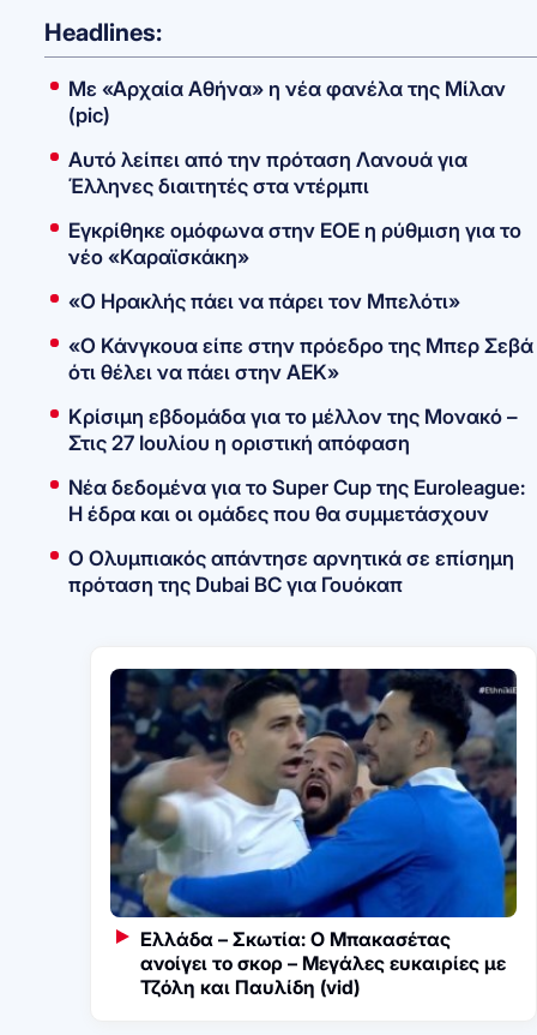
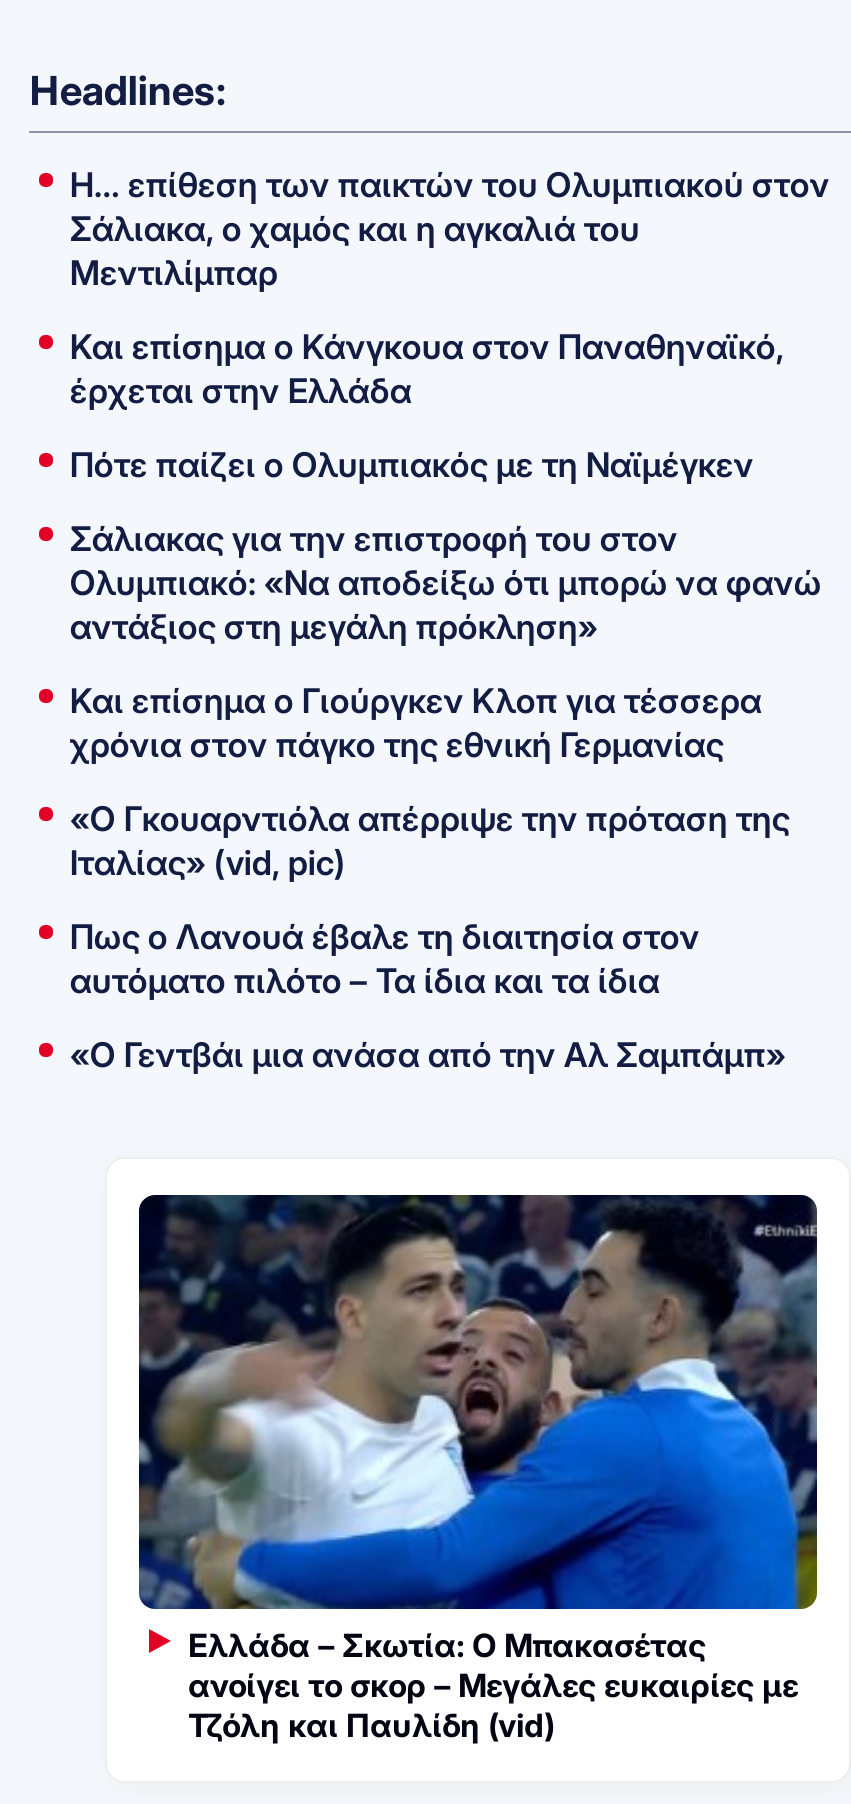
[69,76,506,127] Με «Αρχαία Αθήνα» η νέα φανέλα της Μίλαν | (pic) -> [70,164,830,292] Η… επίθεση των παικτών του Ολυμπιακού στον | Σάλιακα, ο χαμός και η αγκαλιά του | Μεντιλίμπαρ
[69,147,468,198] Αυτό λείπει από την πρόταση Λανουά για | Έλληνες διαιτητές στα ντέρμπι -> [70,326,784,410] Και επίσημα ο Κάνγκουα στον Παναθηναϊκό, | έρχεται στην Ελλάδα
[69,218,522,269] Εγκρίθηκε ομόφωνα στην ΕΟΕ η ρύθμιση για το | νέο «Καραϊσκάκη» -> [70,444,754,484] Πότε παίζει ο Ολυμπιακός με τη Ναϊμέγκεν
[69,289,461,313] «Ο Ηρακλής πάει να πάρει τον Μπελότι» -> [70,518,822,646] Σάλιακας για την επιστροφή του στον | Ολυμπιακό: «Να αποδείξω ότι μπορώ να φανώ | αντάξιος στη μεγάλη πρόκληση»
[69,333,534,384] «Ο Κάνγκουα είπε στην πρόεδρο της Μπερ Σεβά | ότι θέλει να πάει στην ΑΕΚ» -> [70,680,762,764] Και επίσημα ο Γιούργκεν Κλοπ για τέσσερα | χρόνια στον πάγκο της εθνική Γερμανίας
[69,404,518,455] Κρίσιμη εβδομάδα για το μέλλον της Μονακό – | Στις 27 Ιουλίου η οριστική απόφαση -> [70,798,790,882] «Ο Γκουαρντιόλα απέρριψε την πρόταση της | Ιταλίας» (vid, pic)
[69,475,525,526] Νέα δεδομένα για το Super Cup της Euroleague: | Η έδρα και οι ομάδες που θα συμμετάσχουν -> [70,916,700,1000] Πως ο Λανουά έβαλε τη διαιτησία στον | αυτόματο πιλότο – Τα ίδια και τα ίδια
[69,546,515,596] Ο Ολυμπιακός απάντησε αρνητικά σε επίσημη | πρόταση της Dubai BC για Γουόκαπ -> [70,1034,786,1074] «Ο Γεντβάι μια ανάσα από την Αλ Σαμπάμπ»

